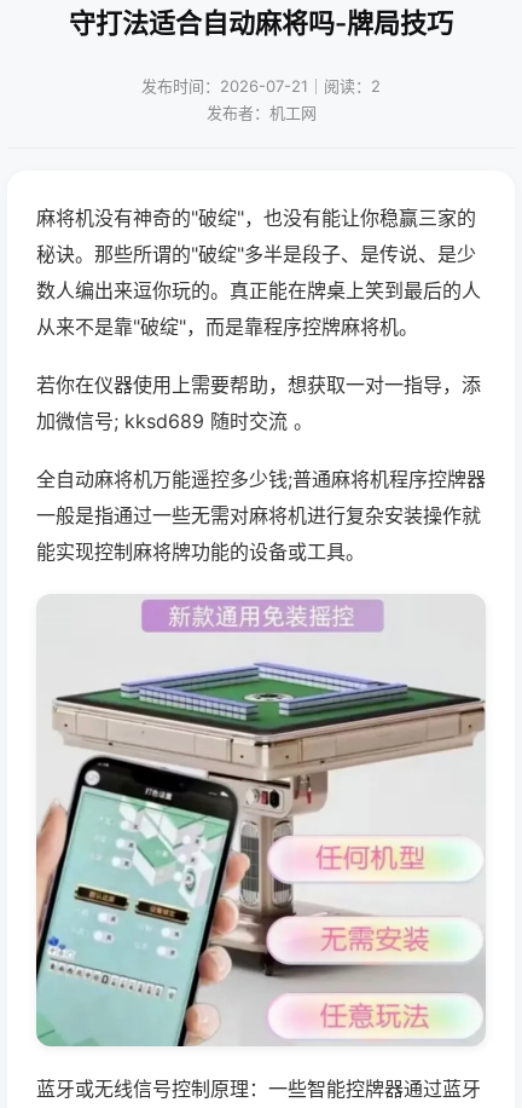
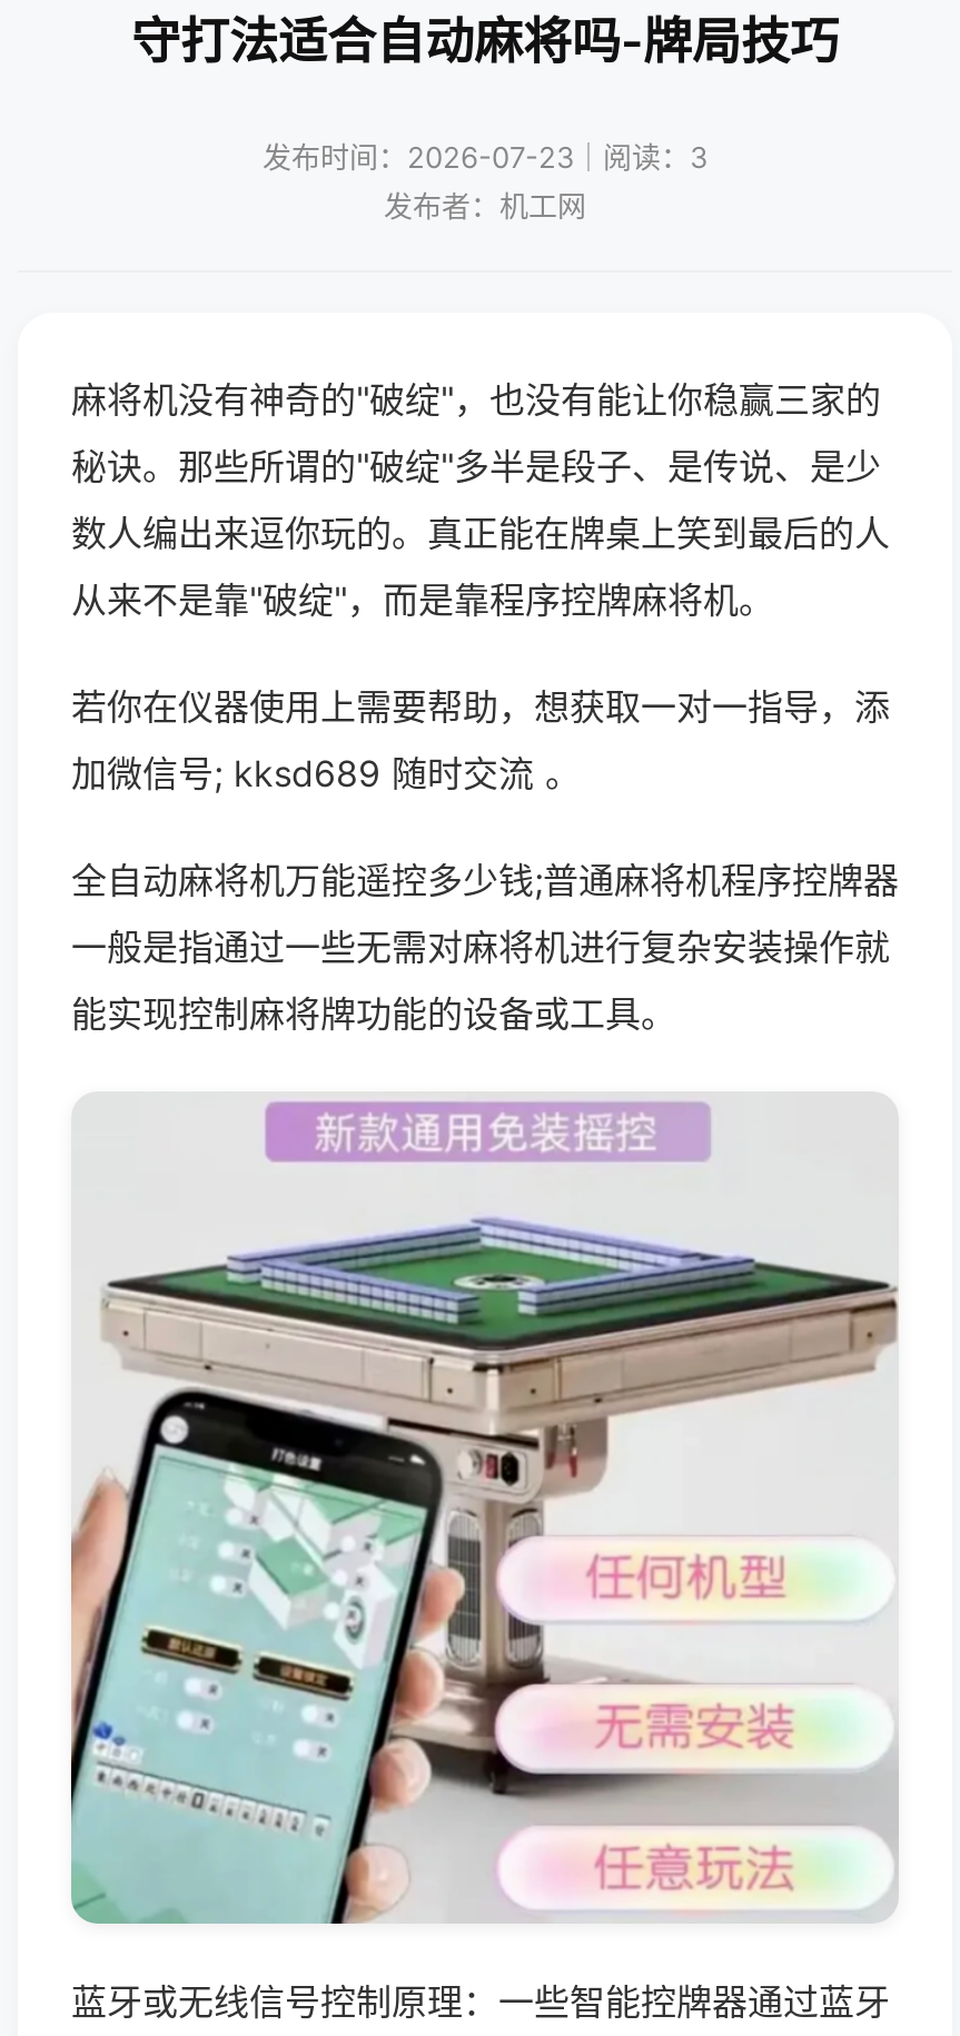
[141,76,381,96] 发布时间：2026-07-21｜阅读：2 -> [263,139,707,175] 发布时间：2026-07-23｜阅读：3

